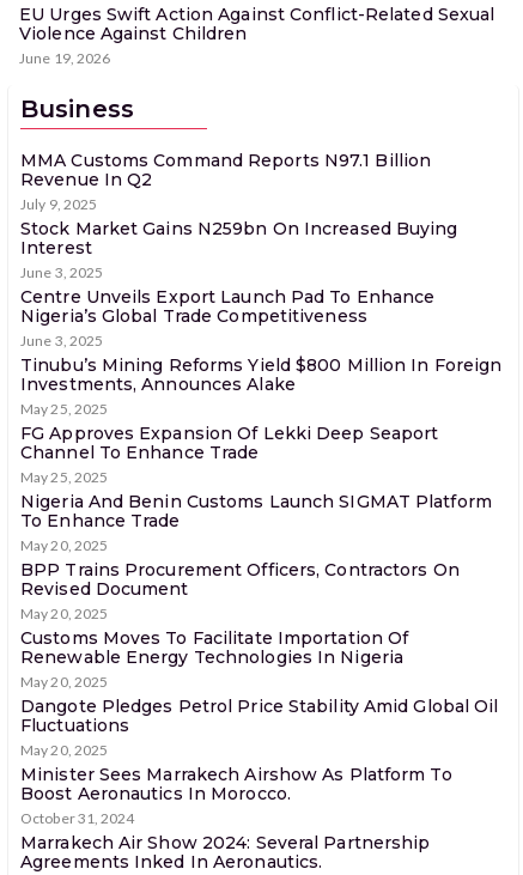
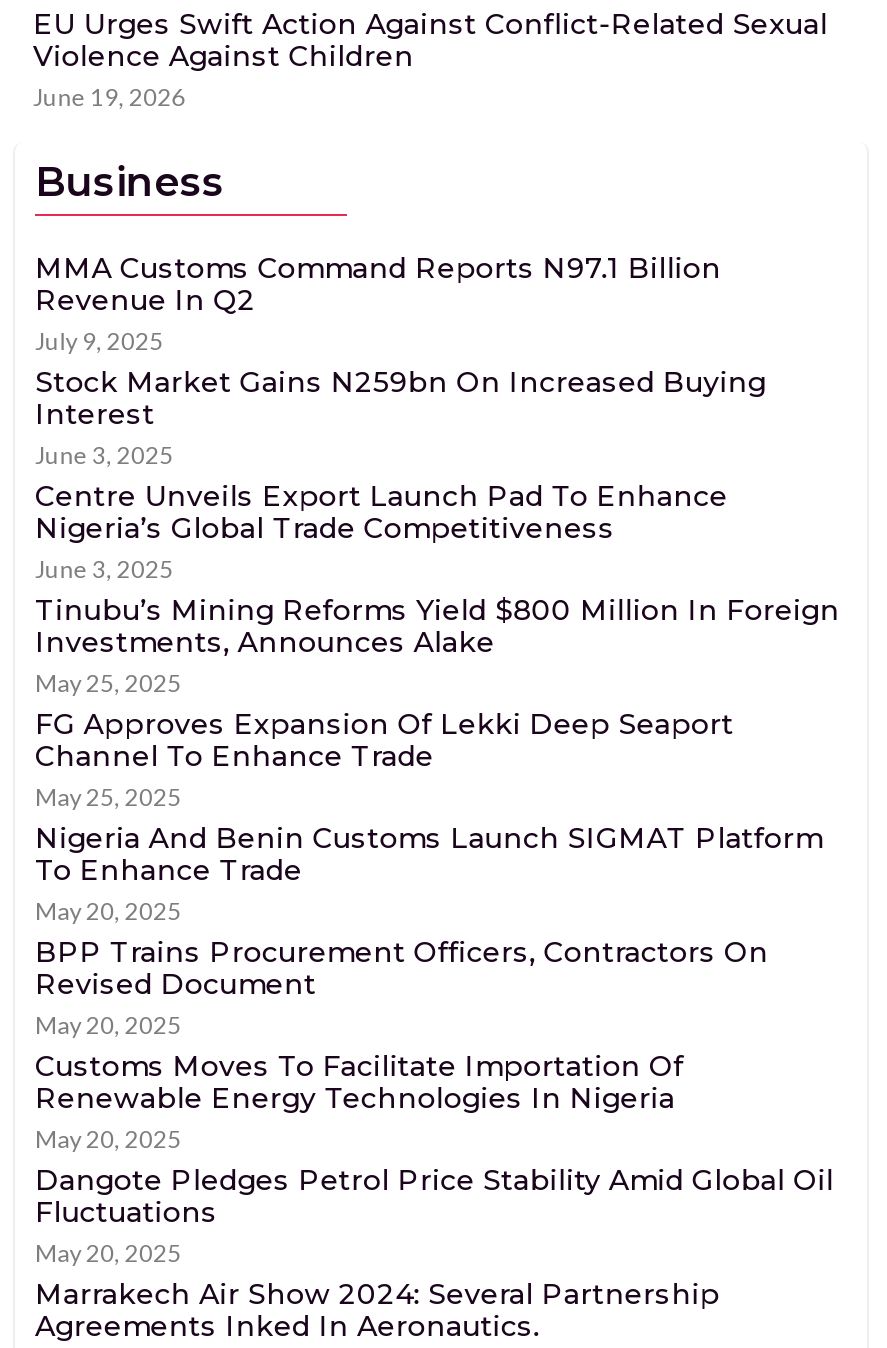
[20,764,452,827] Minister Sees Marrakech Airshow As Platform To | Boost Aeronautics In Morocco. | October 31, 2024 -> none

